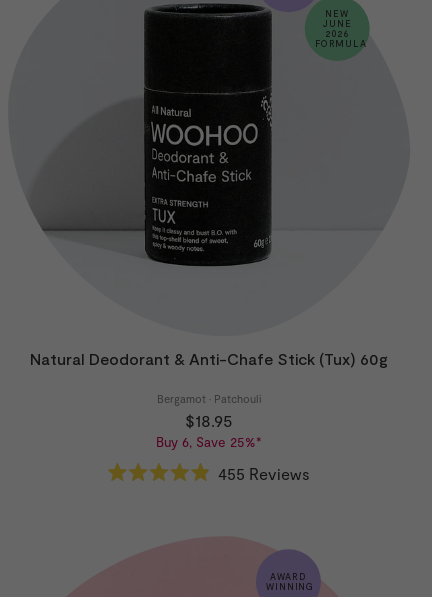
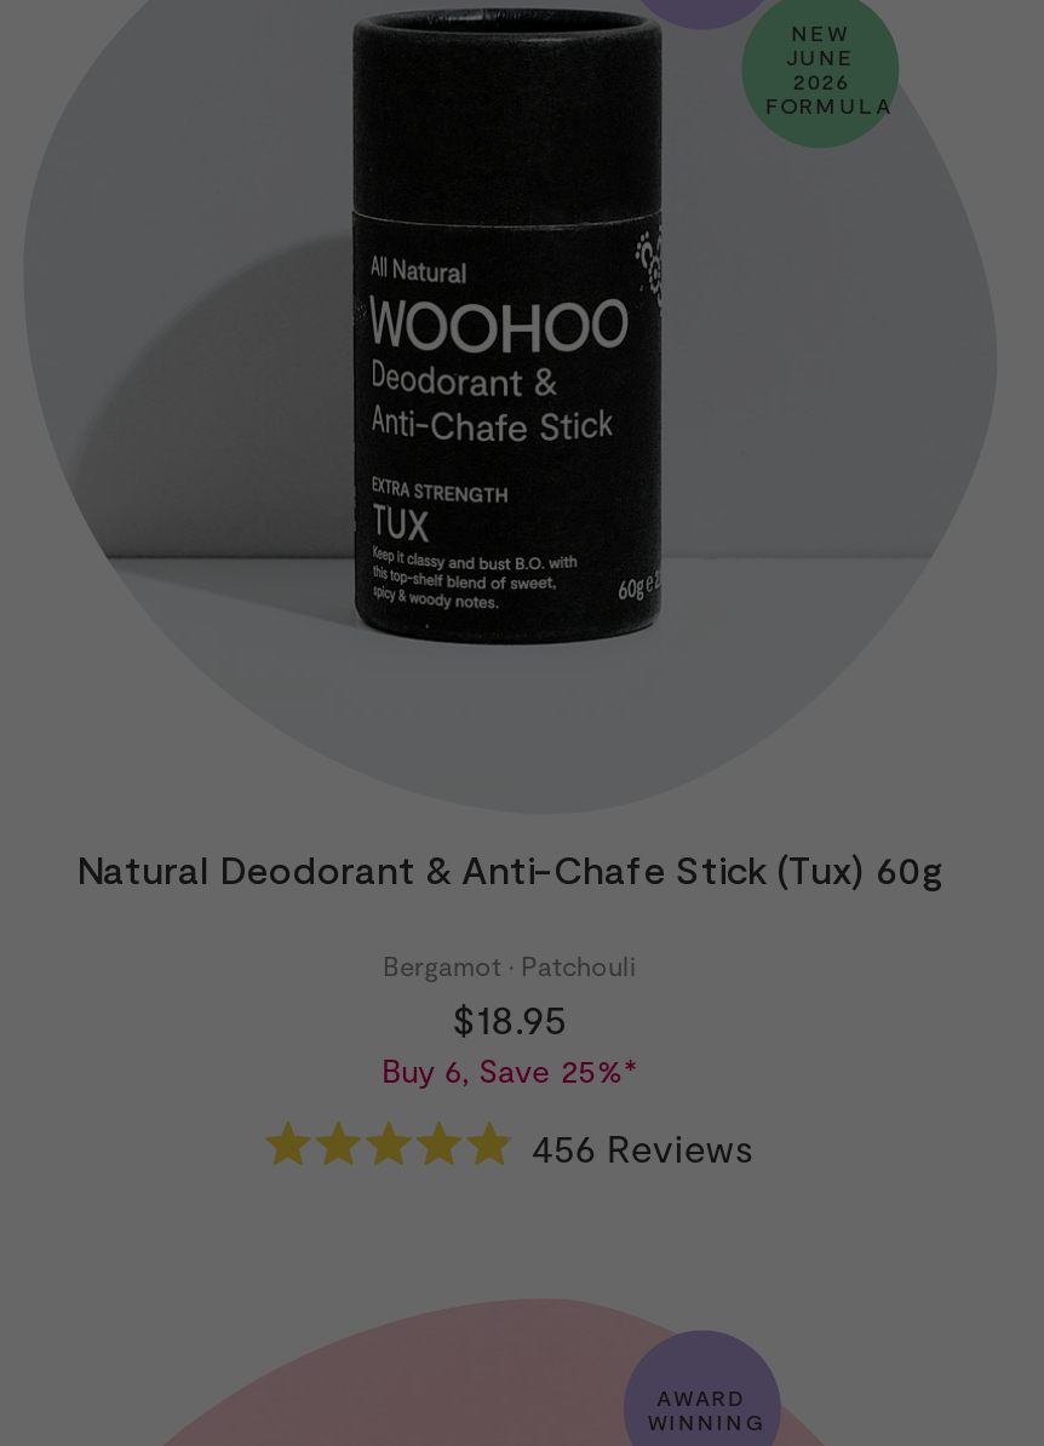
[218,464,310,483] 455 Reviews -> [531,1123,754,1169] 456 Reviews

